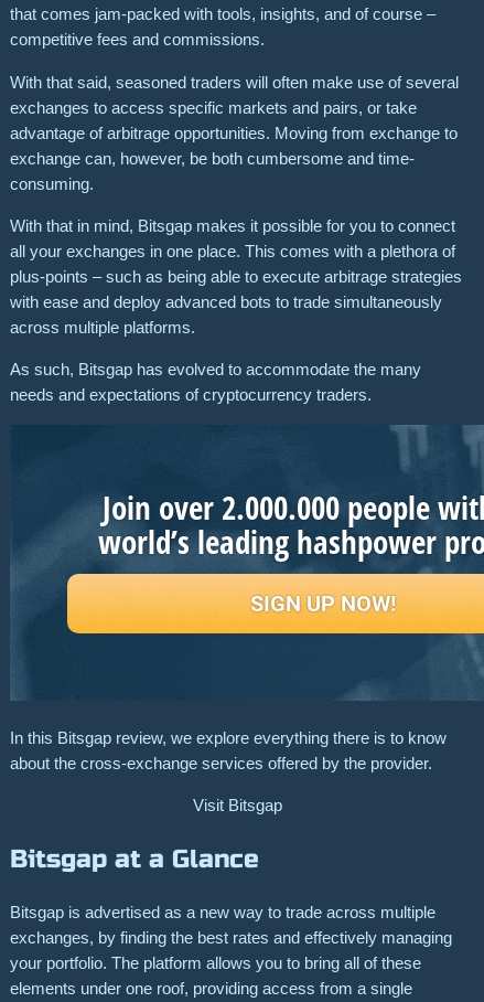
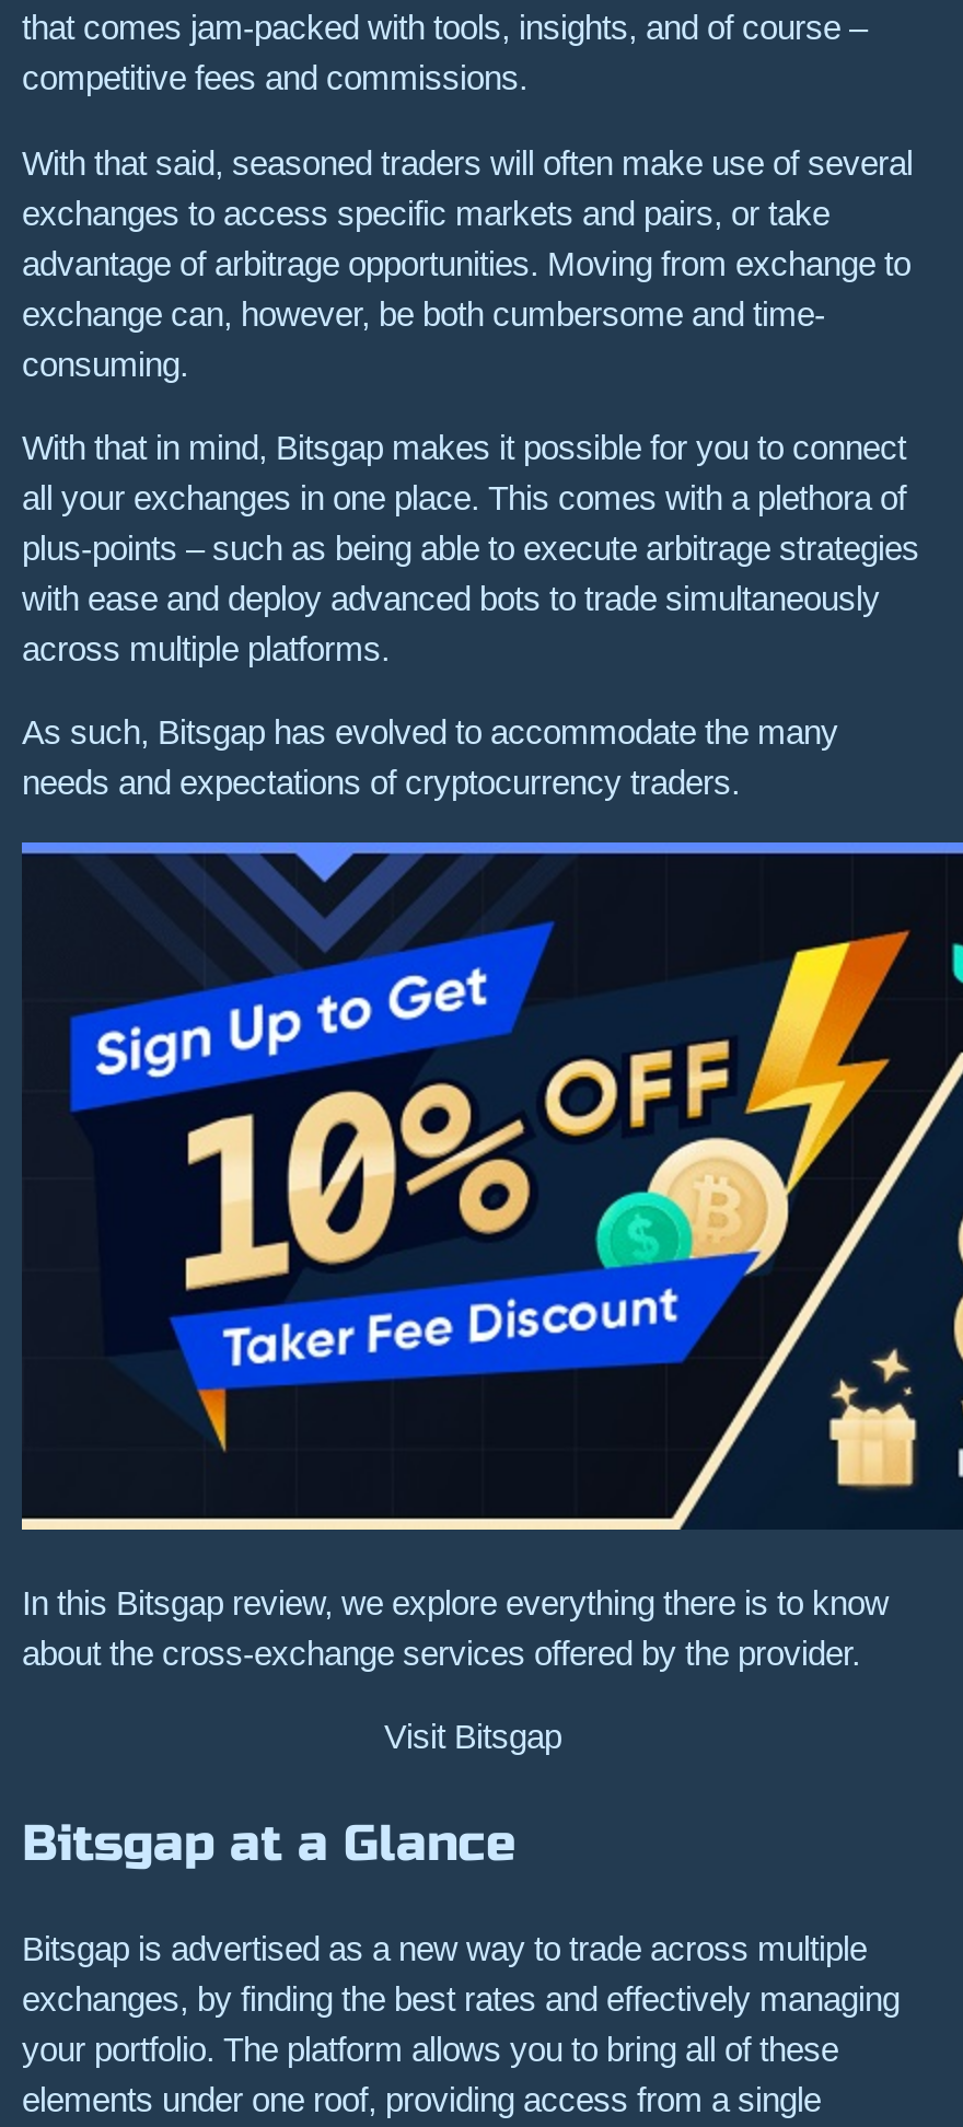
[10,425,481,701] [image] -> [20,840,956,1532] [image]

